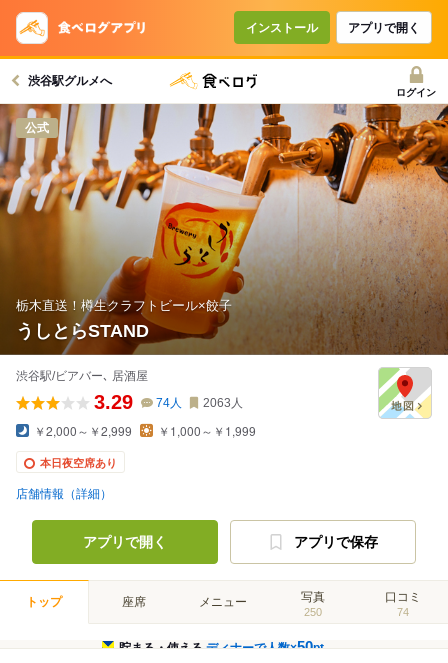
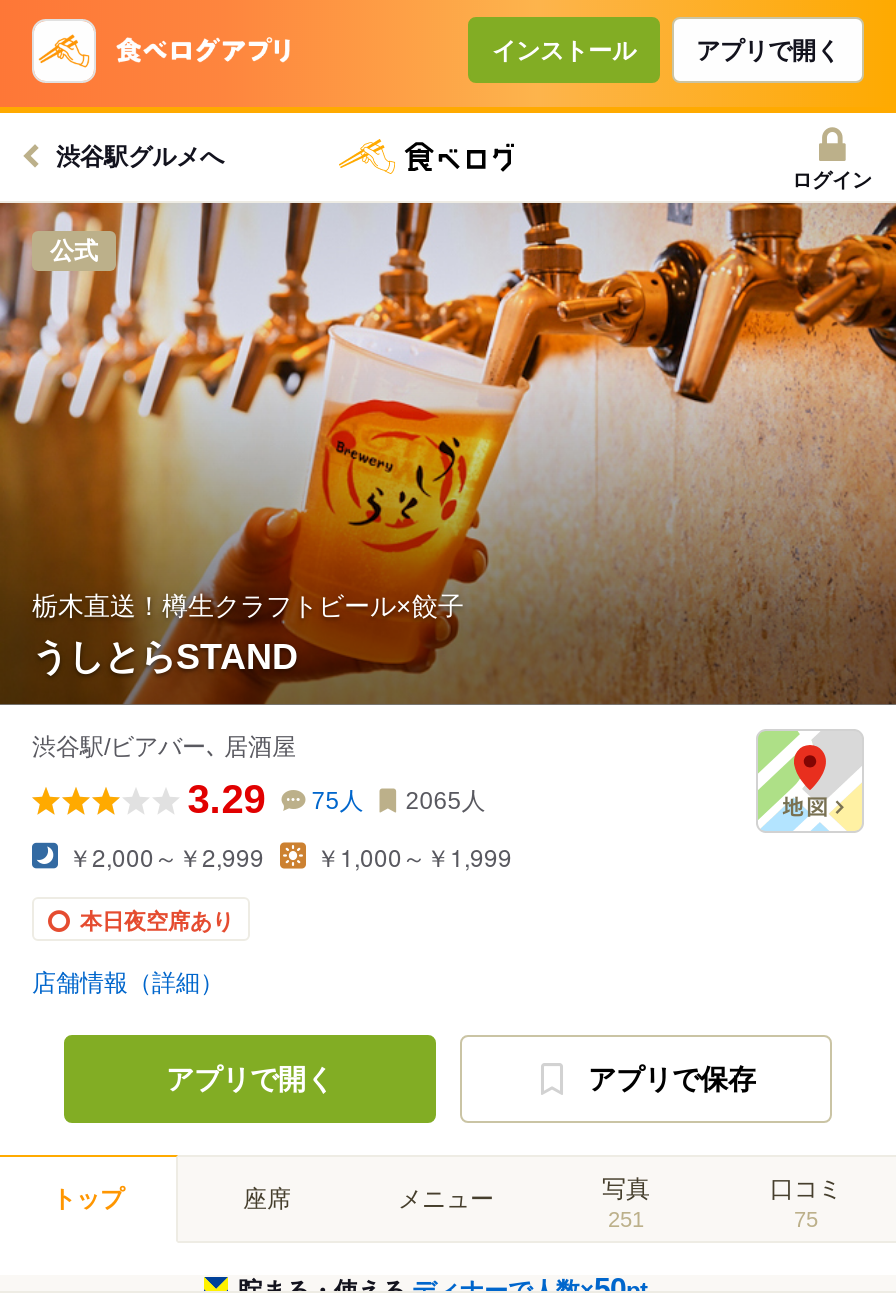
[156,396,182,410] 74人 -> [312,787,364,815] 75人
[203,396,243,410] 2063人 -> [406,787,486,815] 2065人
[304,606,322,618] 250 -> [608,1207,644,1231] 251
[397,606,409,618] 74 -> [794,1207,818,1231] 75

